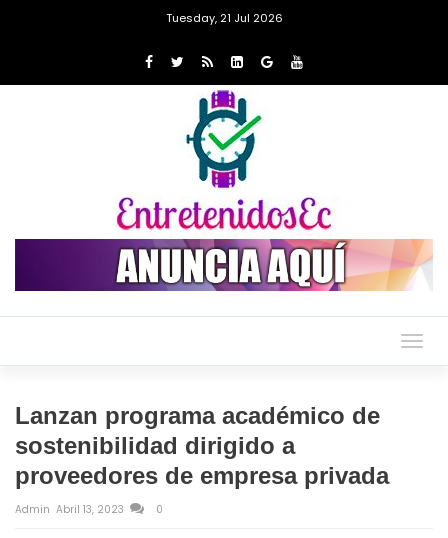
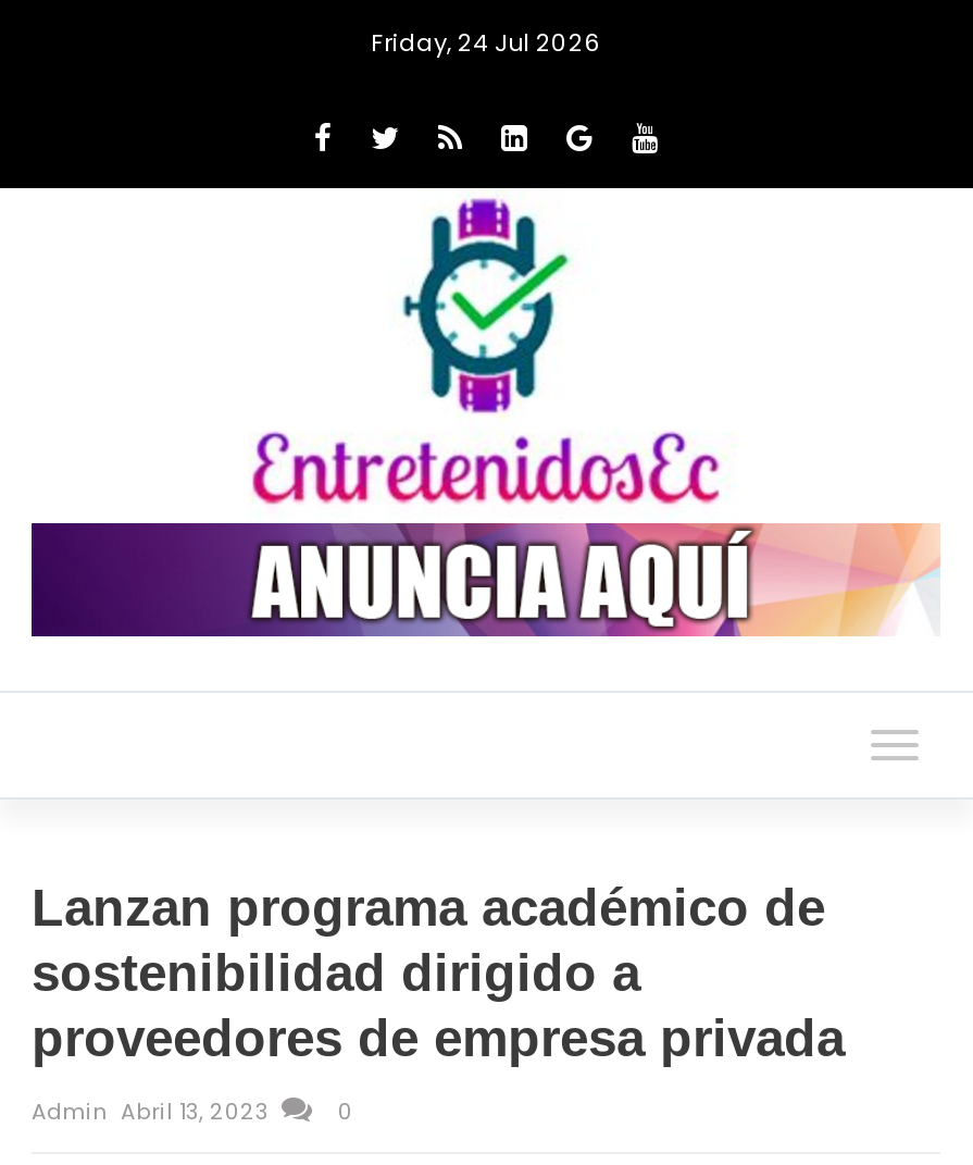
[165,10,282,26] Tuesday, 21 Jul 2026 -> [371,25,601,60] Friday, 24 Jul 2026

